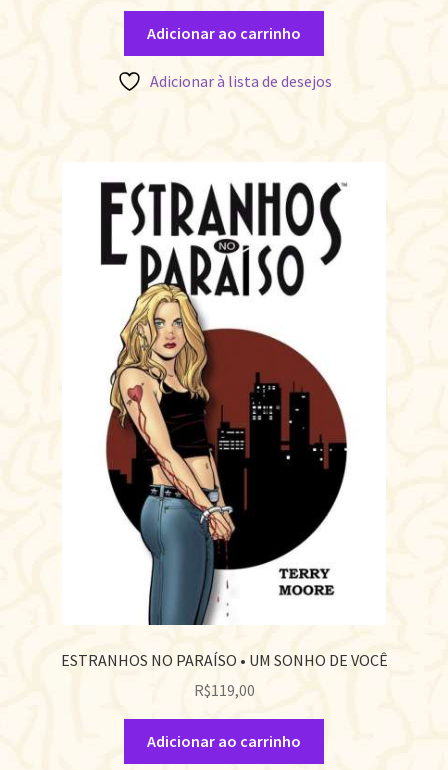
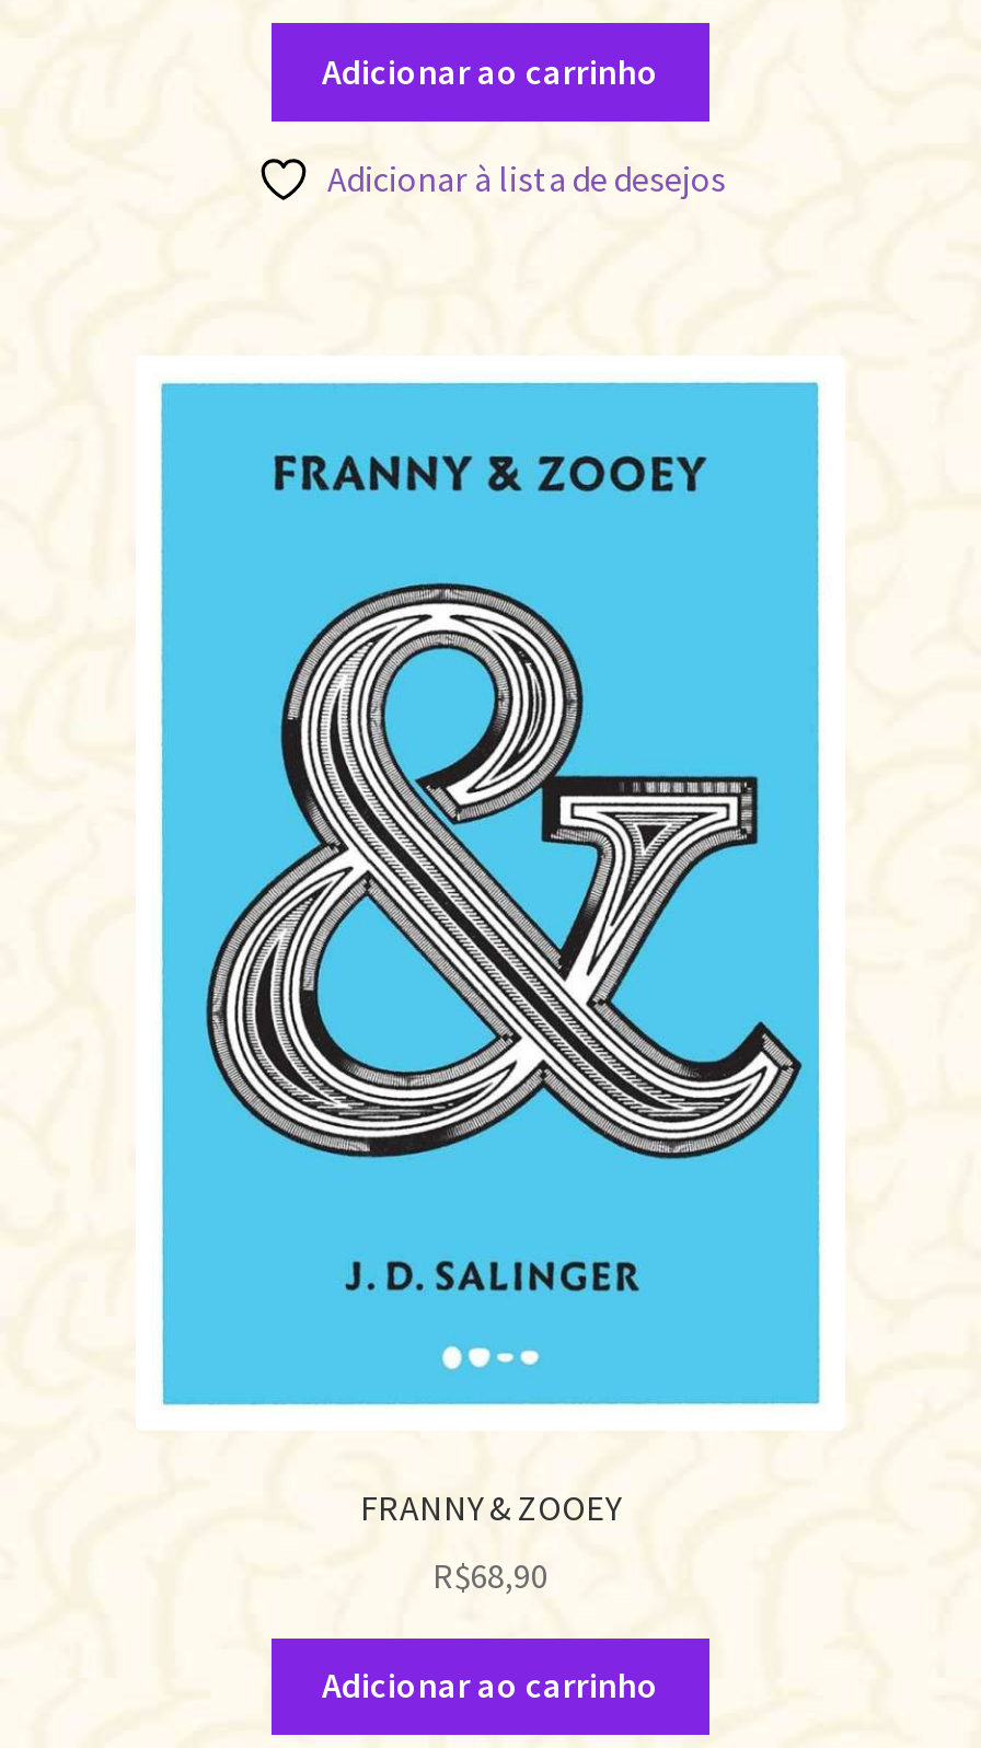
[60,174,387,670] [image] | ESTRANHOS NO PARAÍSO • UM SONHO DE VOCÊ -> [158,379,823,1529] [image] | FRANNY & ZOOEY
[193,680,254,700] R$119,00 -> [432,1552,549,1596] R$68,90

